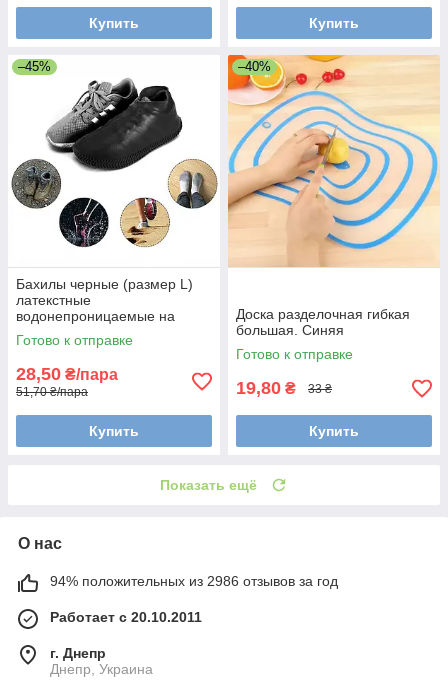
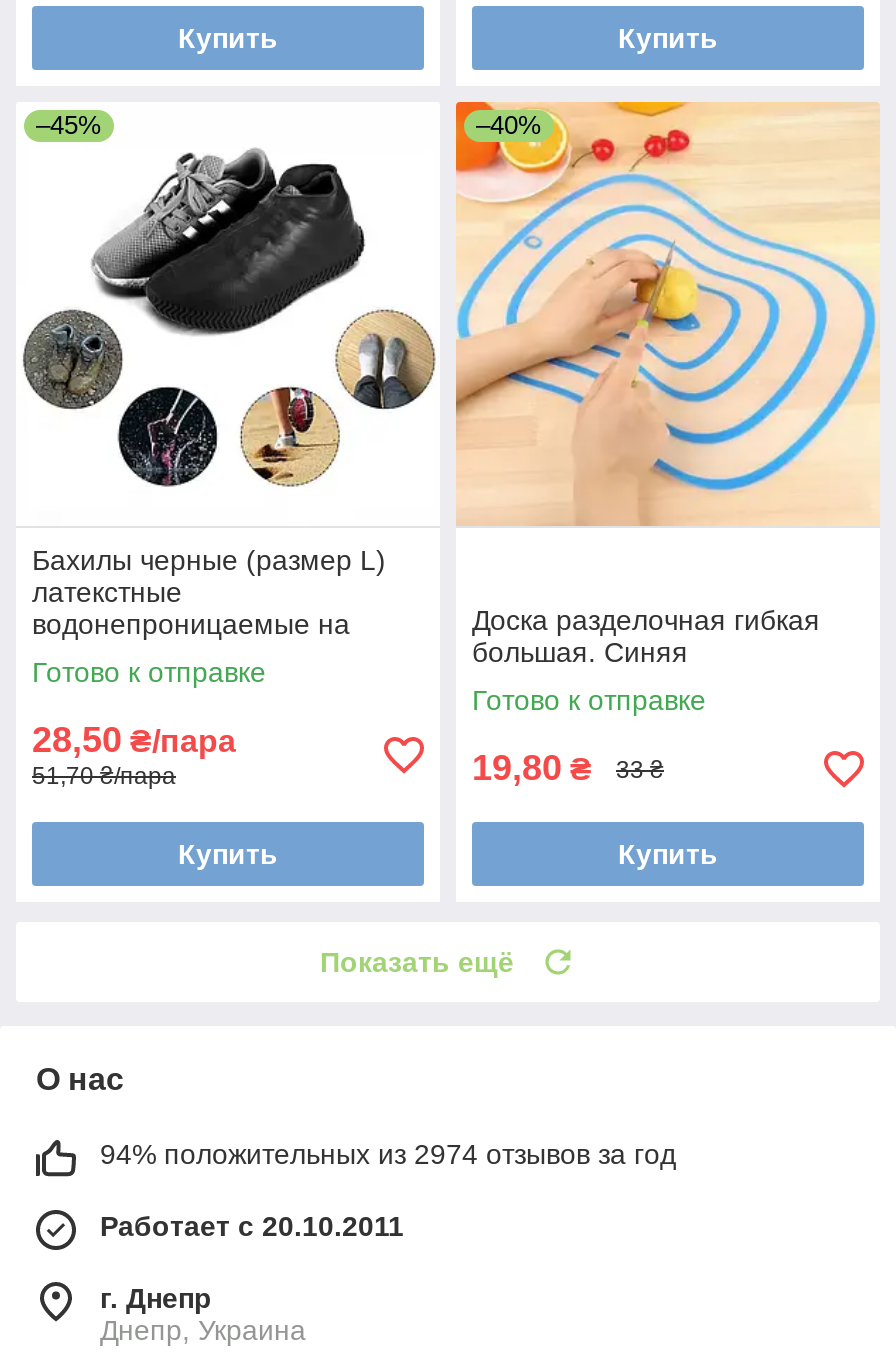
[50,573,338,589] 94% положительных из 2986 отзывов за год -> [100,1139,676,1171] 94% положительных из 2974 отзывов за год

